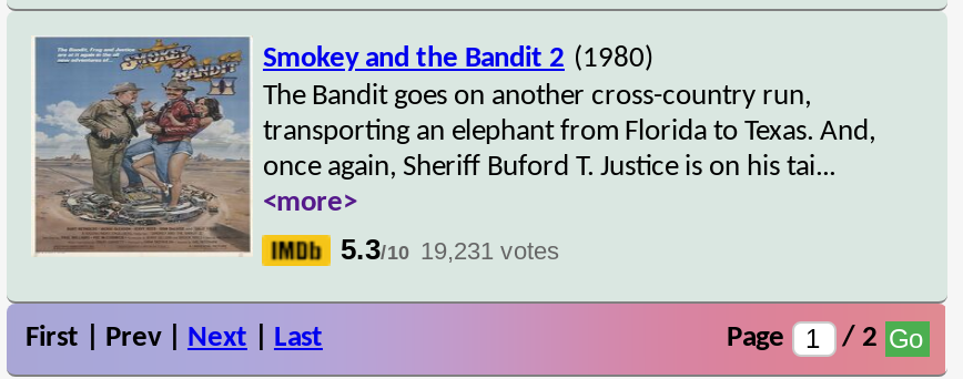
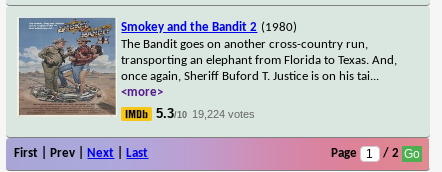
[341,232,560,265] 5.3/10 19,231 votes -> [156,106,255,121] 5.3/10 19,224 votes

